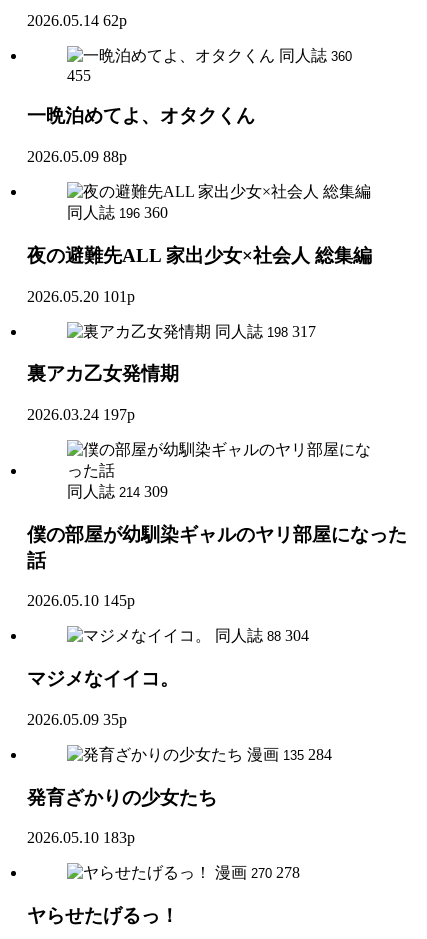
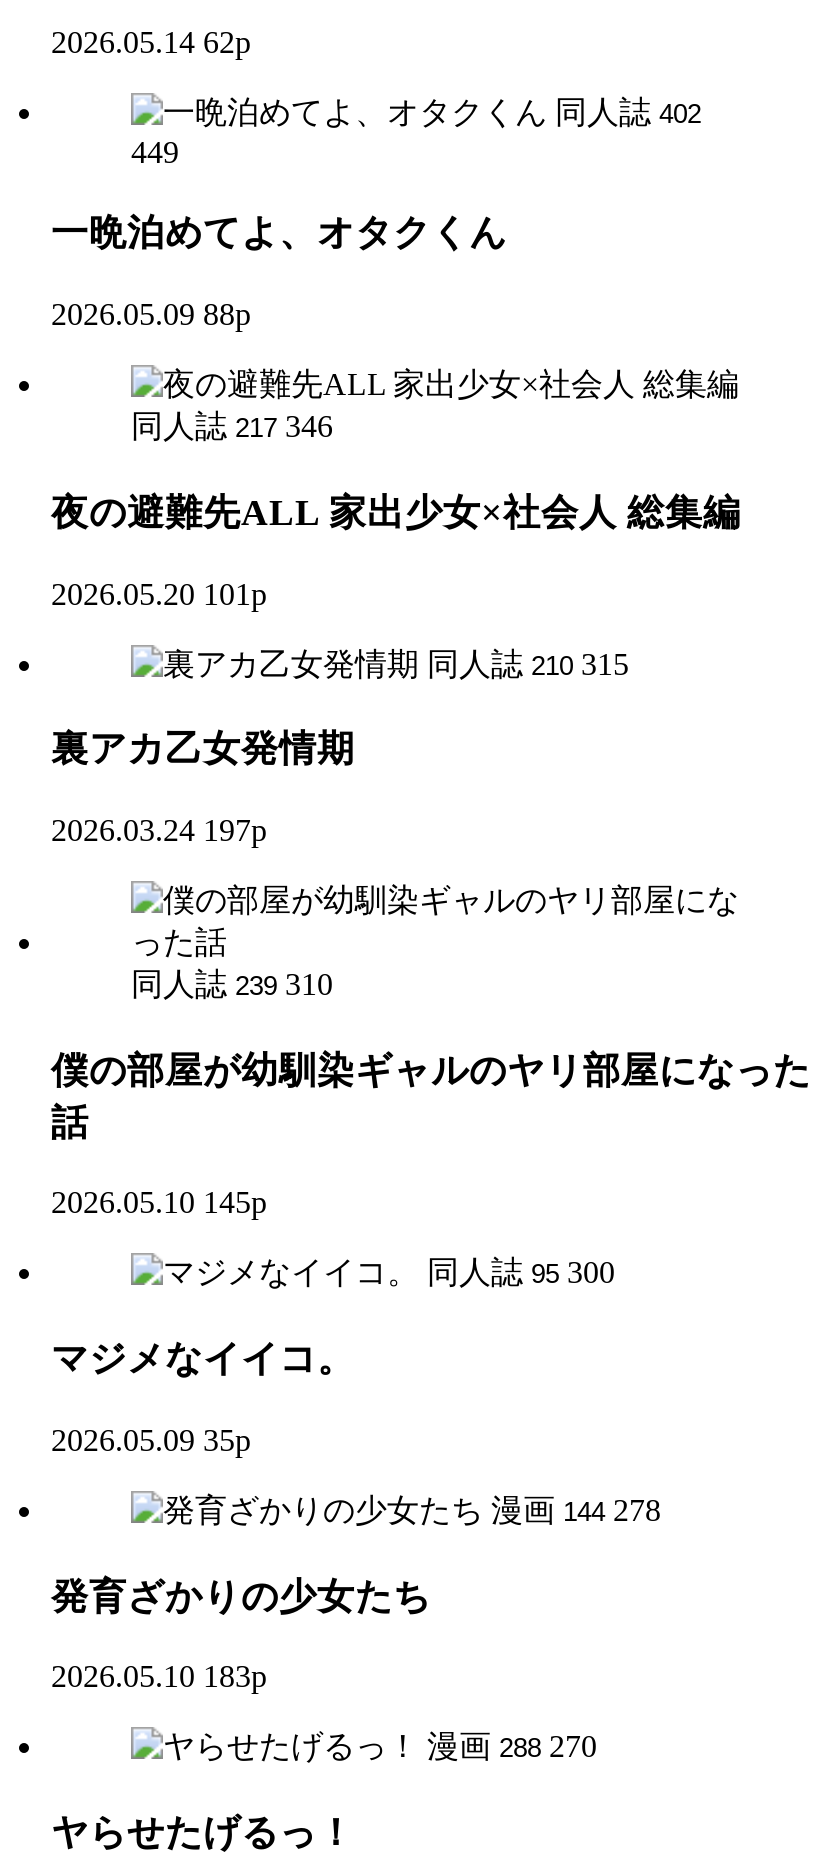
[279,47,352,64] 同人誌 360 -> [555,94,701,128] 同人誌 402
[67,67,91,84] 455 -> [131,134,179,168] 449
[67,204,168,221] 同人誌 196 360 -> [131,409,333,443] 同人誌 217 346
[215,322,316,339] 同人誌 198 317 -> [427,646,629,680] 同人誌 210 315
[67,483,168,500] 同人誌 214 309 -> [131,967,333,1001] 同人誌 239 310
[215,627,309,644] 同人誌 88 304 -> [427,1256,615,1290] 同人誌 95 300
[247,746,332,763] 漫画 135 284 -> [491,1493,661,1527] 漫画 144 278
[215,864,300,881] 漫画 270 278 -> [427,1729,597,1763] 漫画 288 270

